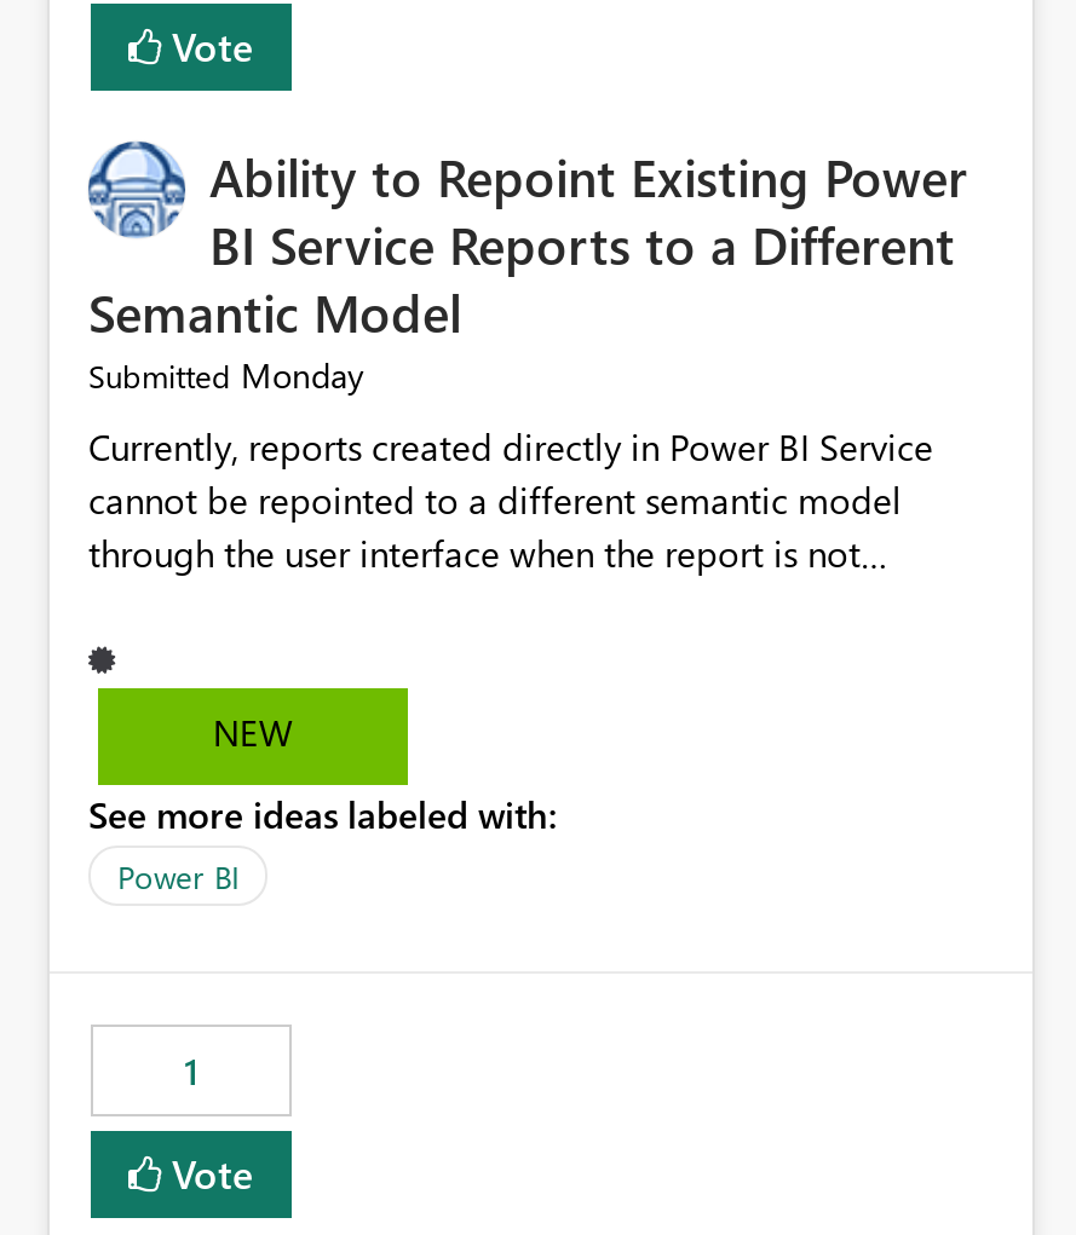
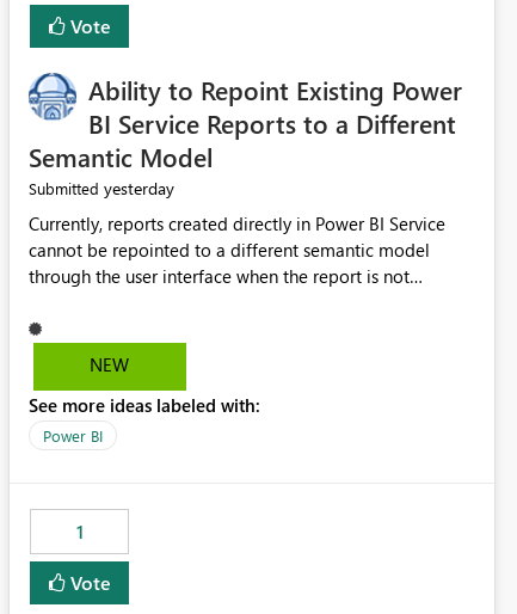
[88,353,364,399] Submitted Monday -> [29,177,174,200] Submitted yesterday

